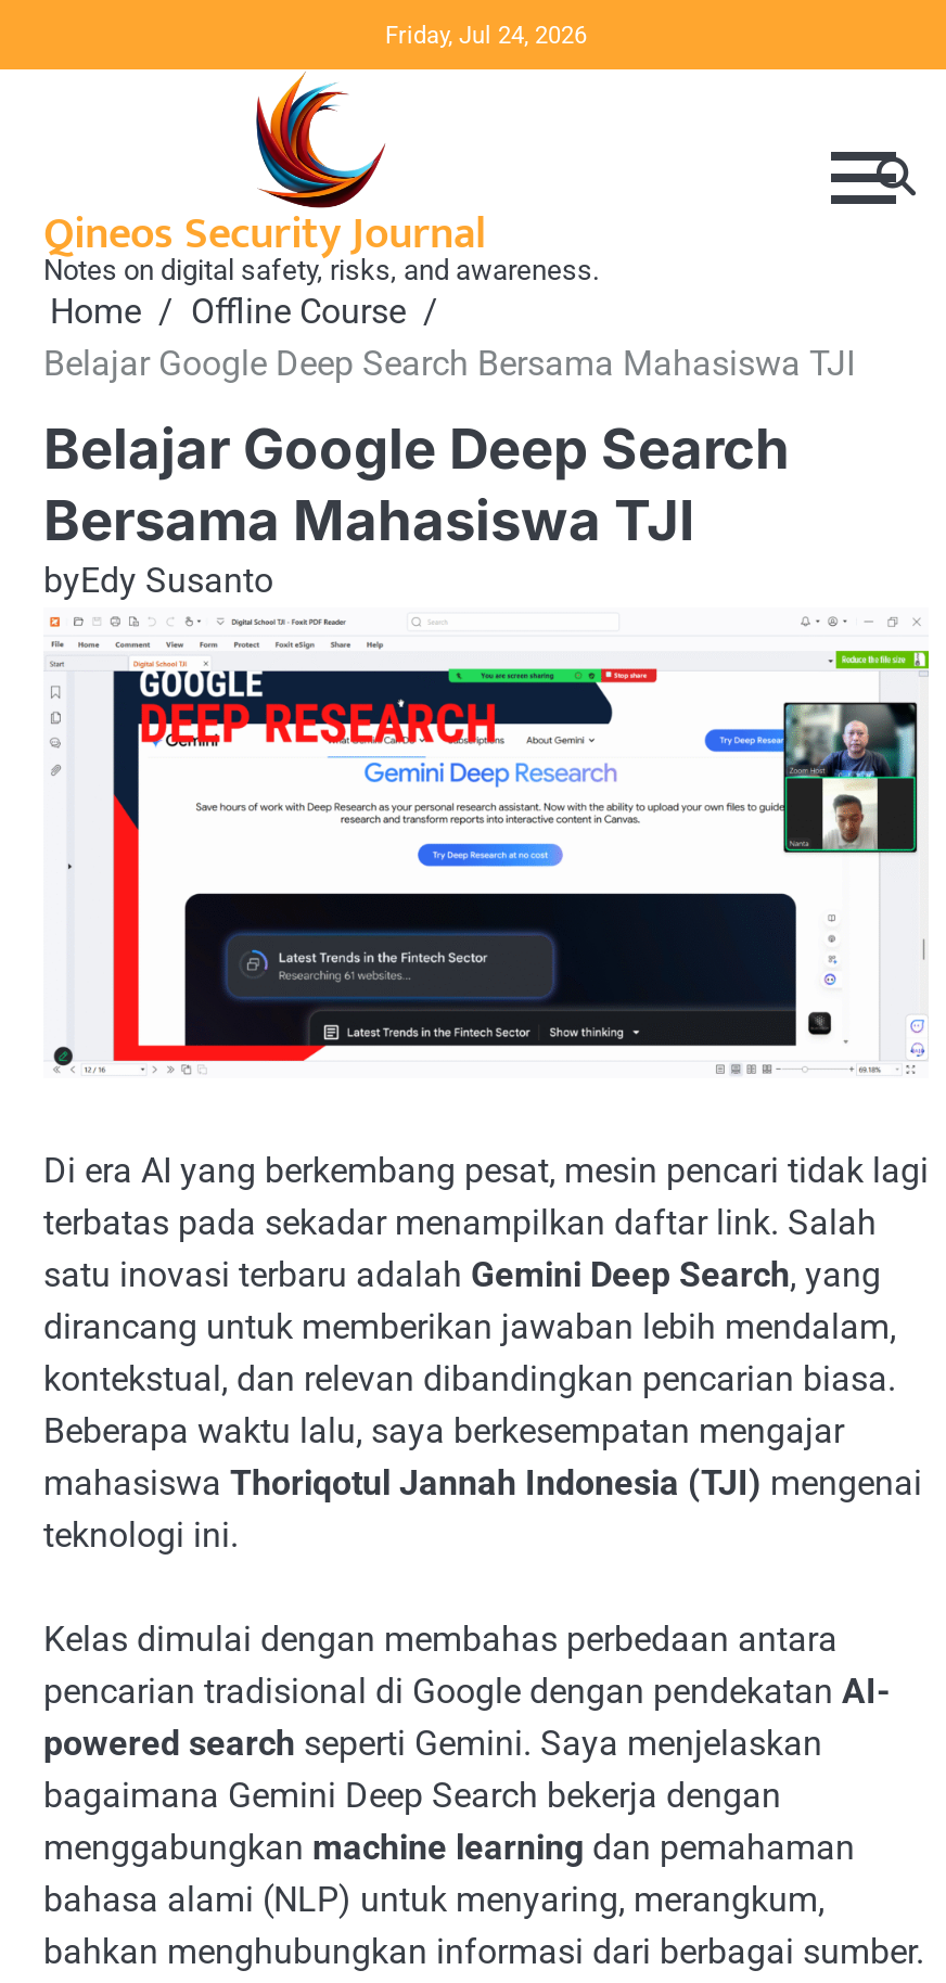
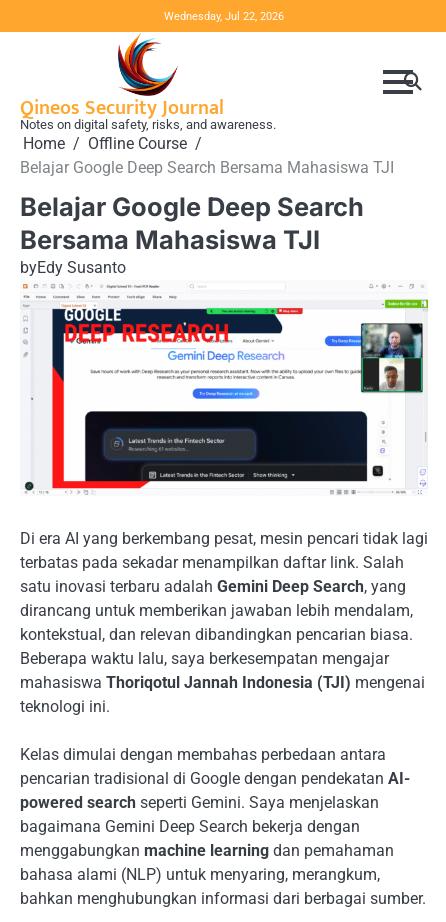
[385,21,587,49] Friday, Jul 24, 2026 -> [164,9,284,22] Wednesday, Jul 22, 2026

